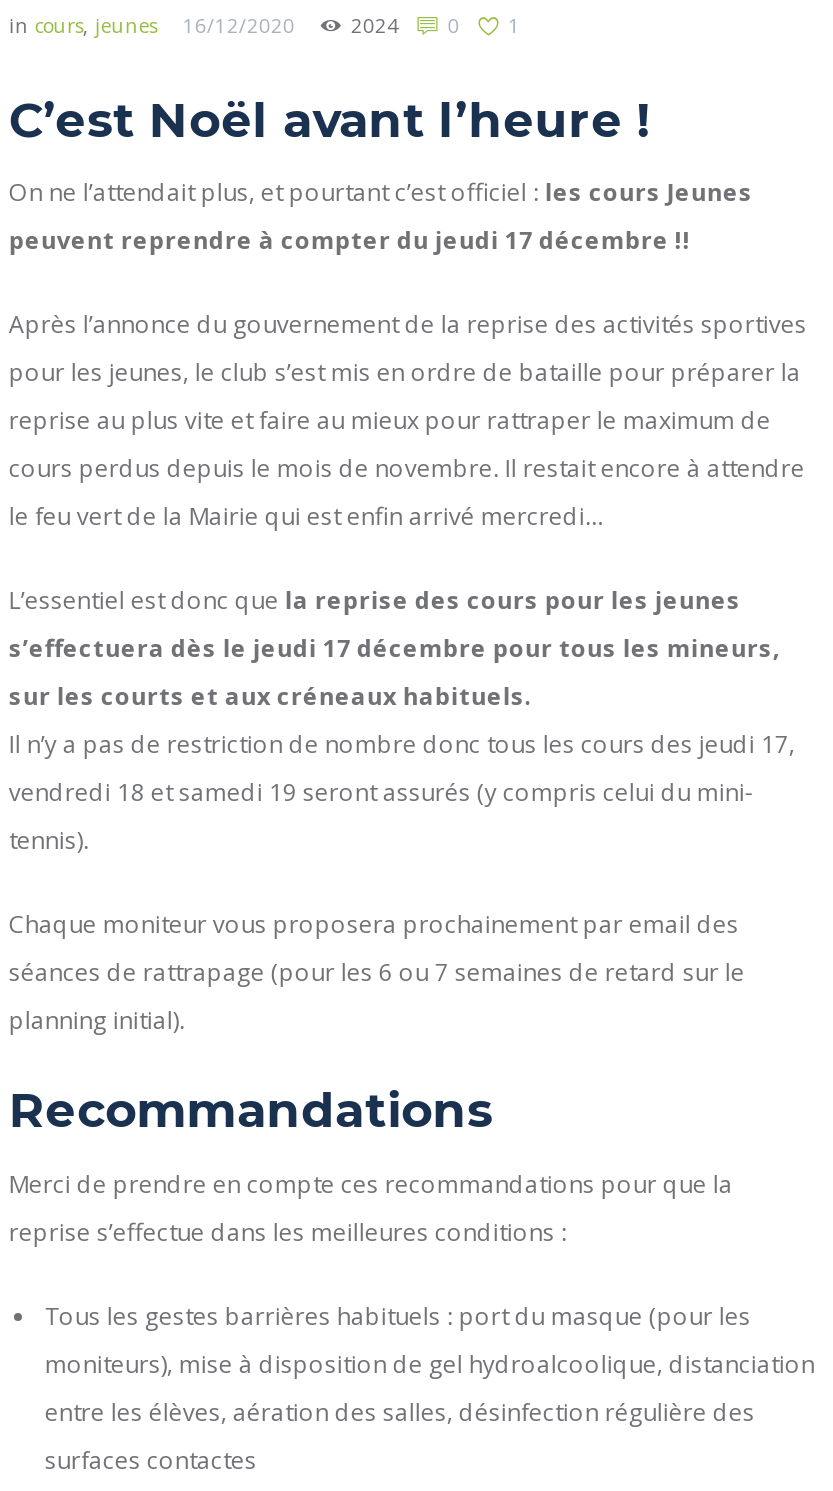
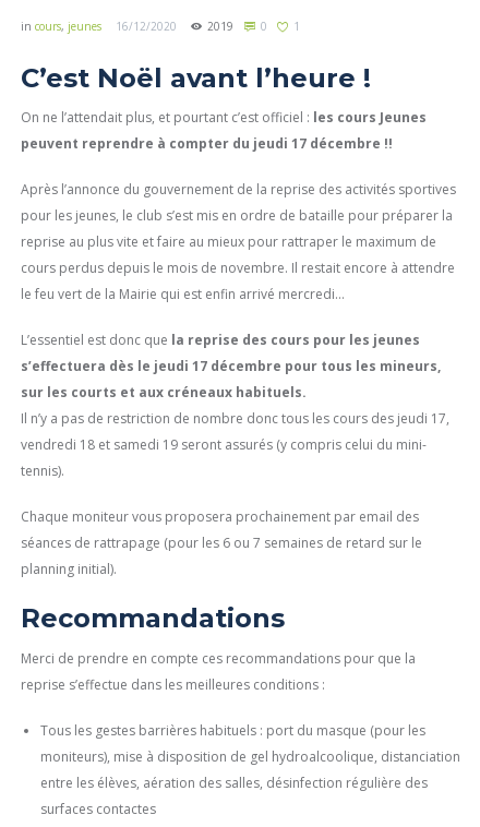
[9,10,520,38] in cours, jeunes 16/12/2020 2024 0 1 -> [21,18,300,33] in cours, jeunes 16/12/2020 2019 0 1

